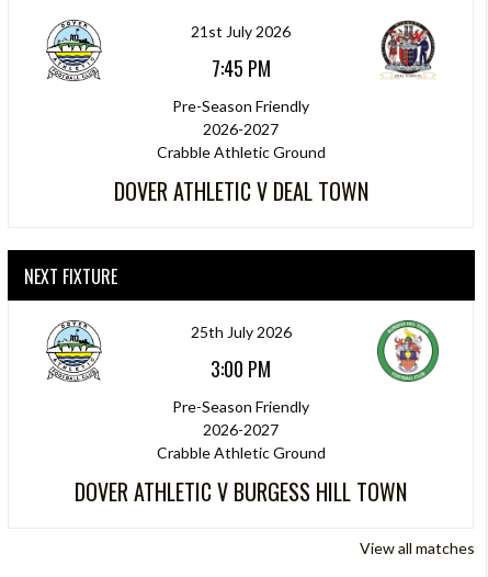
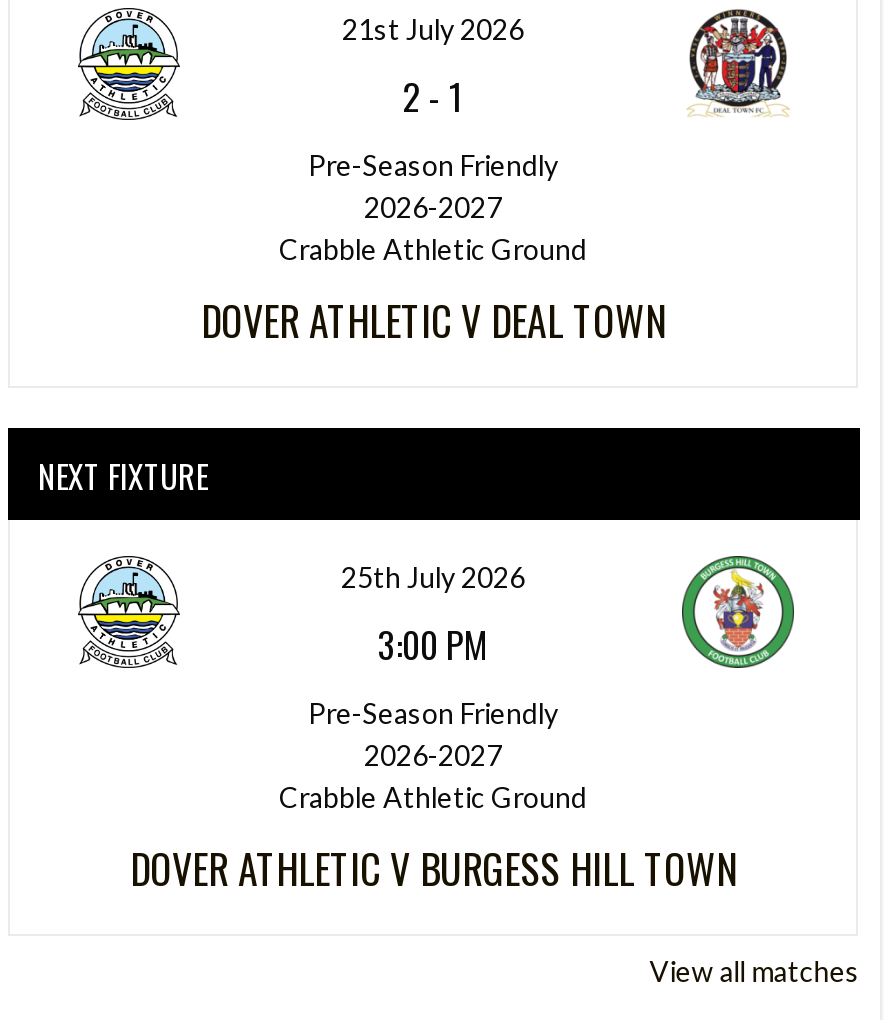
[211,54,270,82] 7:45 PM -> [403,70,463,122] 2 - 1

